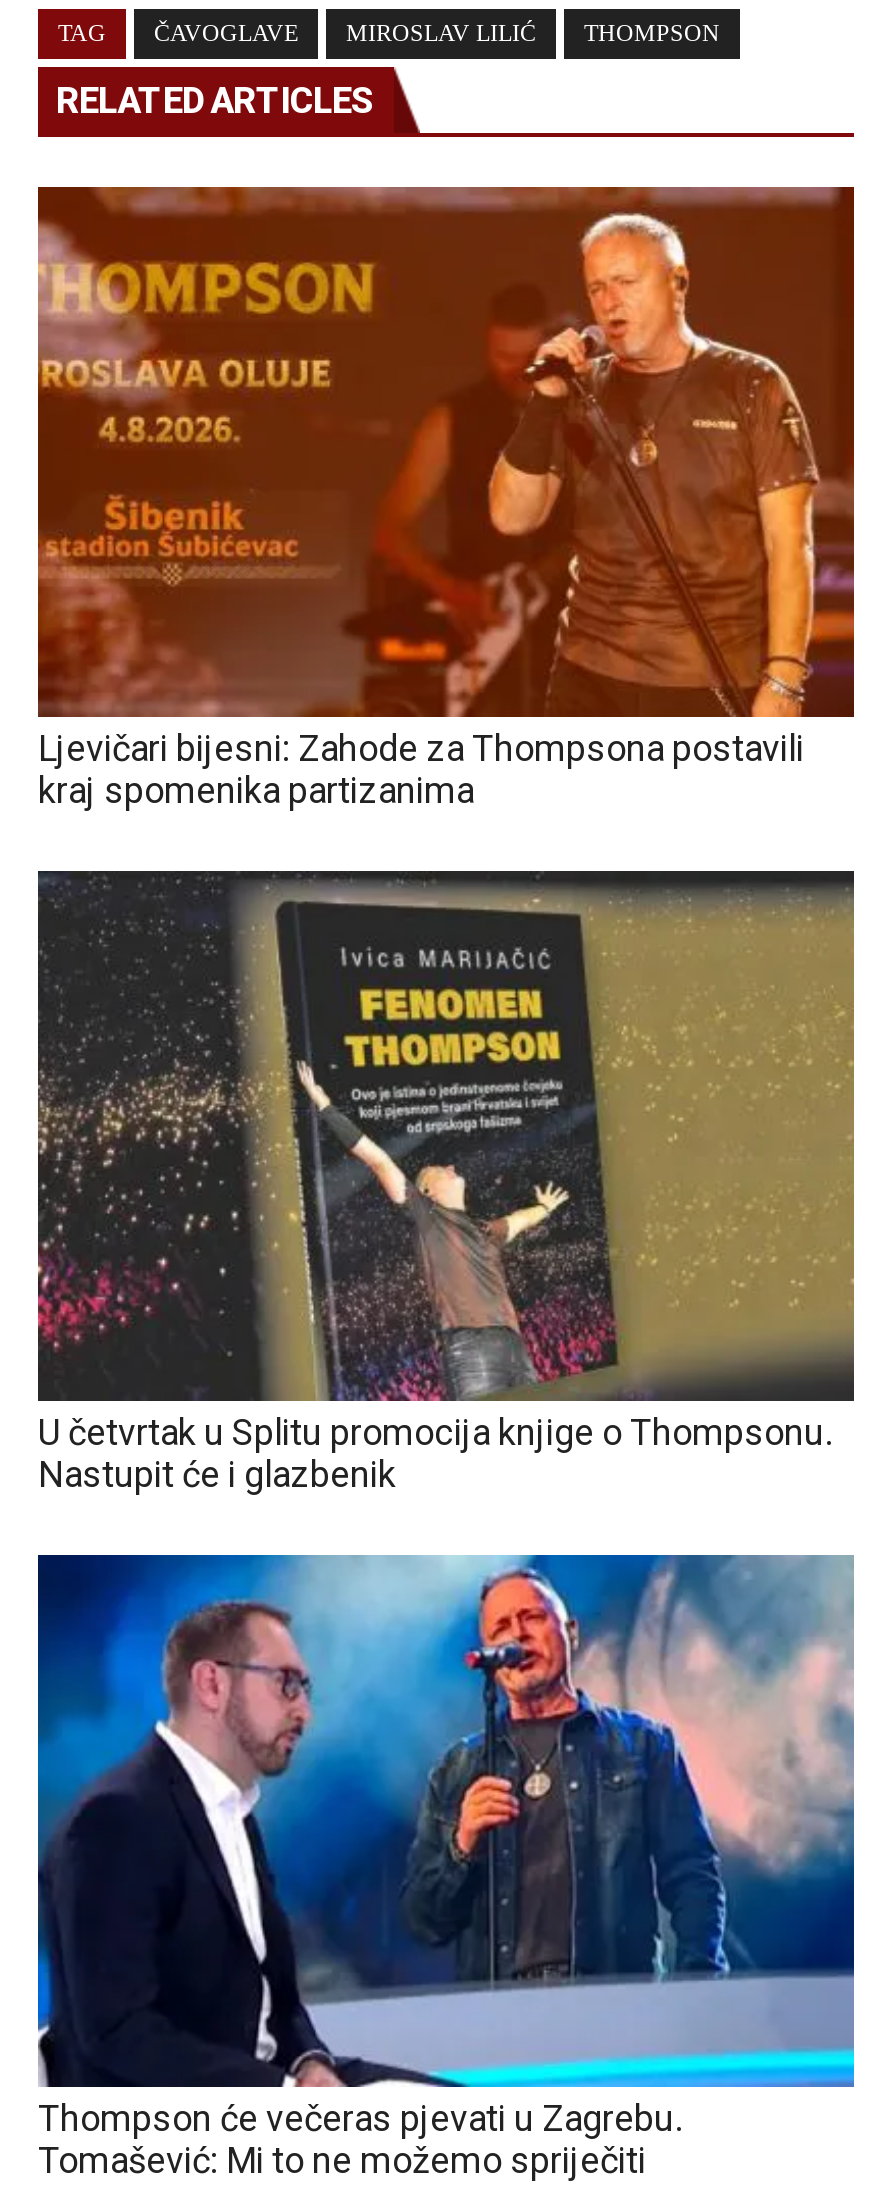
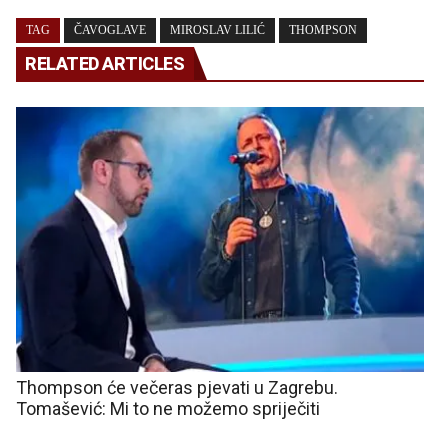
[36,185,856,812] [image] | Ljevičari bijesni: Zahode za Thompsona postavili | kraj spomenika partizanima -> none
[36,869,856,1496] [image] | U četvrtak u Splitu promocija knjige o Thompsonu. | Nastupit će i glazbenik -> none

